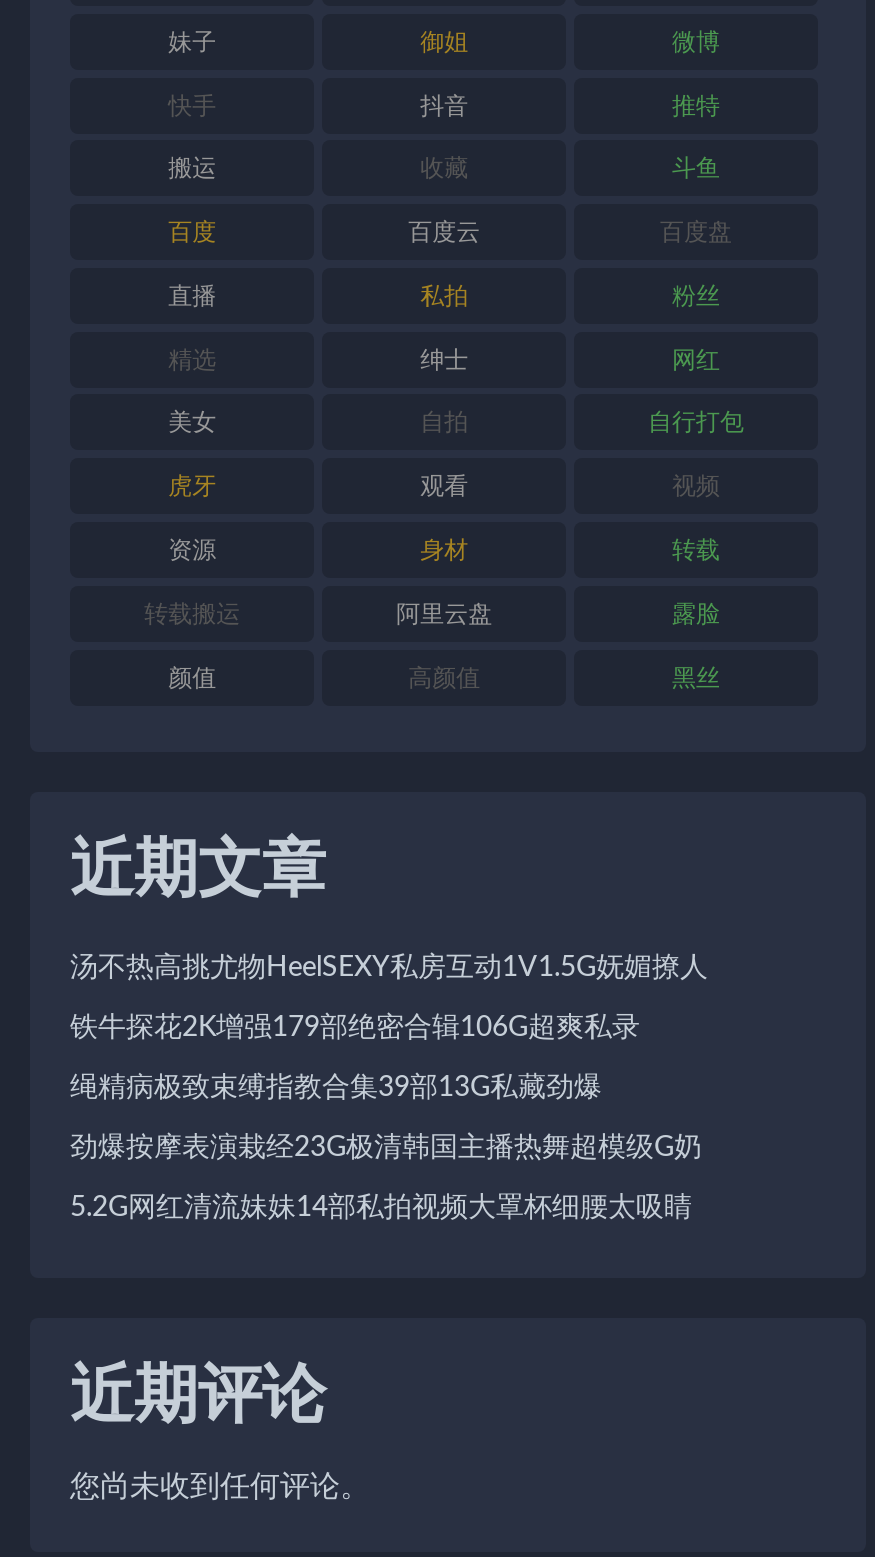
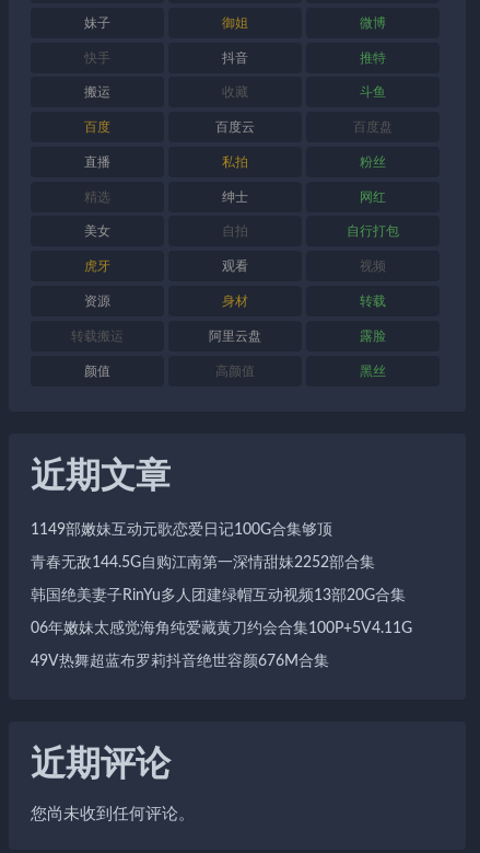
[70,955,708,983] 汤不热高挑尤物HeelSEXY私房互动1V1.5G妩媚撩人 -> [31,523,332,538] 1149部嫩妹互动元歌恋爱日记100G合集够顶
[70,1015,640,1043] 铁牛探花2K增强179部绝密合辑106G超爽私录 -> [31,555,375,571] 青春无敌144.5G自购江南第一深情甜妹2252部合集
[70,1075,602,1103] 绳精病极致束缚指教合集39部13G私藏劲爆 -> [31,588,406,604] 韩国绝美妻子RinYu多人团建绿帽互动视频13部20G合集
[70,1135,702,1163] 劲爆按摩表演栽经23G极清韩国主播热舞超模级G奶 -> [31,621,412,637] 06年嫩妹太感觉海角纯爱藏黄刀约会合集100P+5V4.11G
[70,1195,692,1223] 5.2G网红清流妹妹14部私拍视频大罩杯细腰太吸睛 -> [31,654,329,669] 49V热舞超蓝布罗莉抖音绝世容颜676M合集

